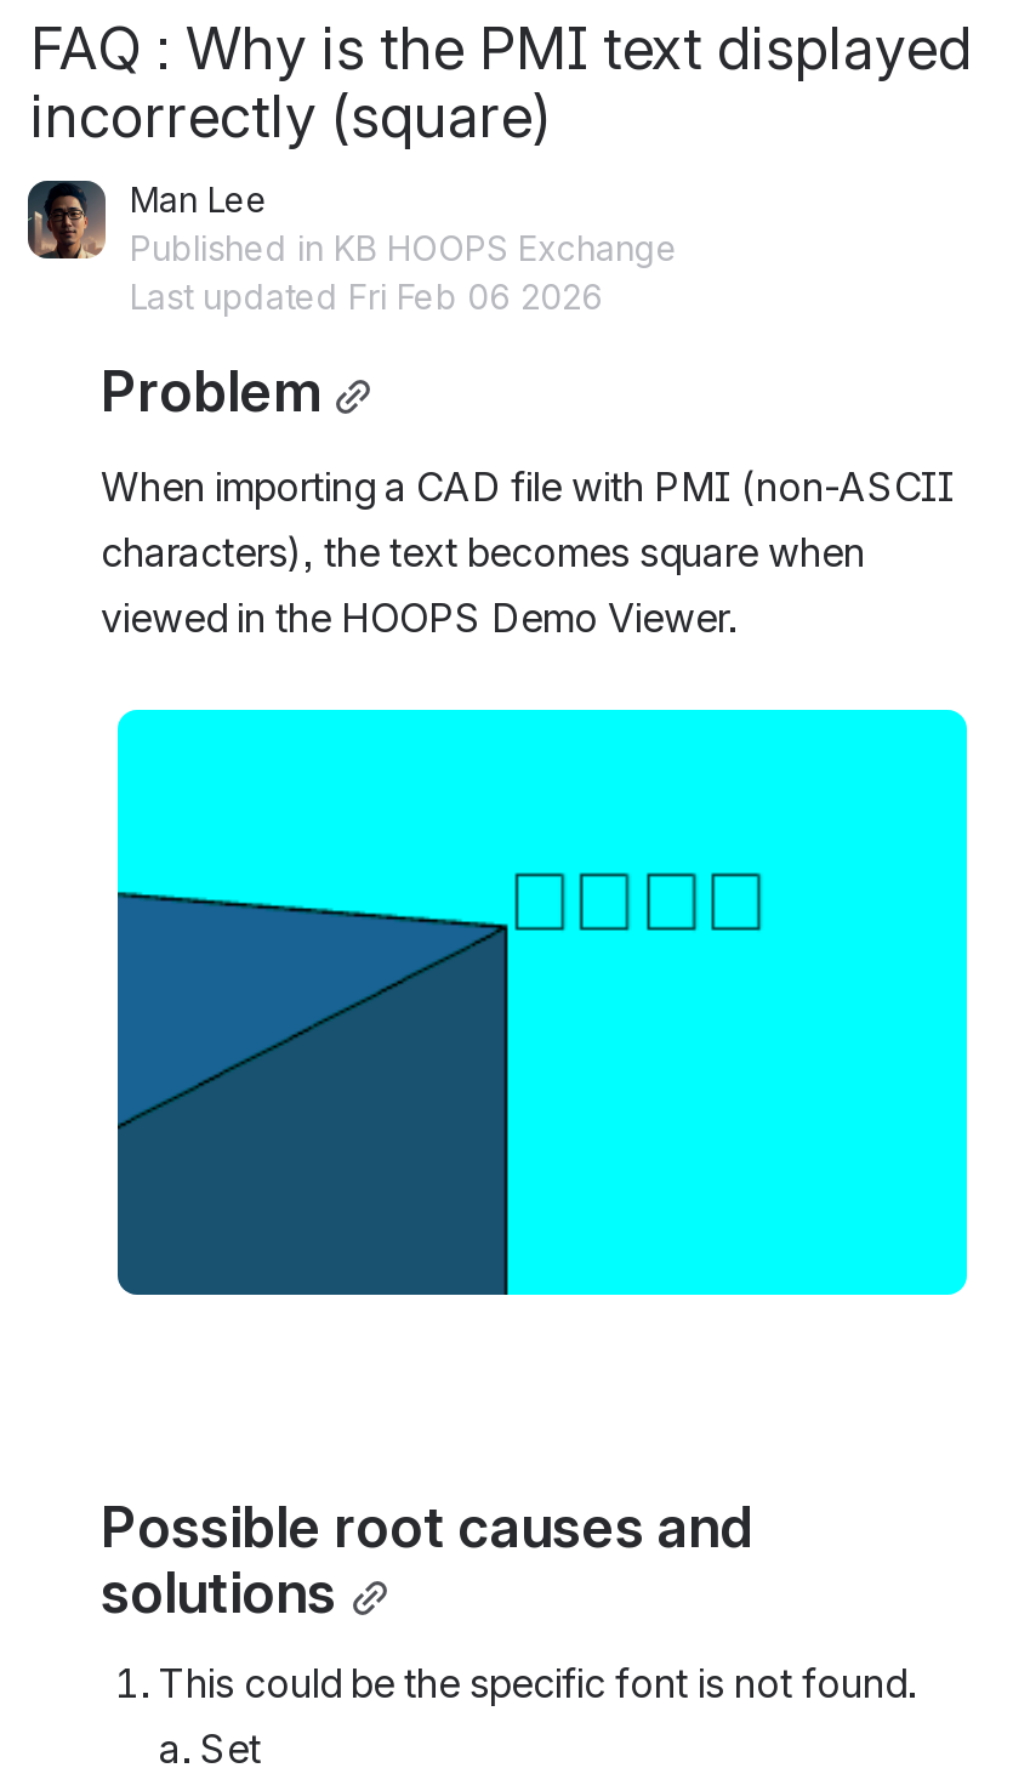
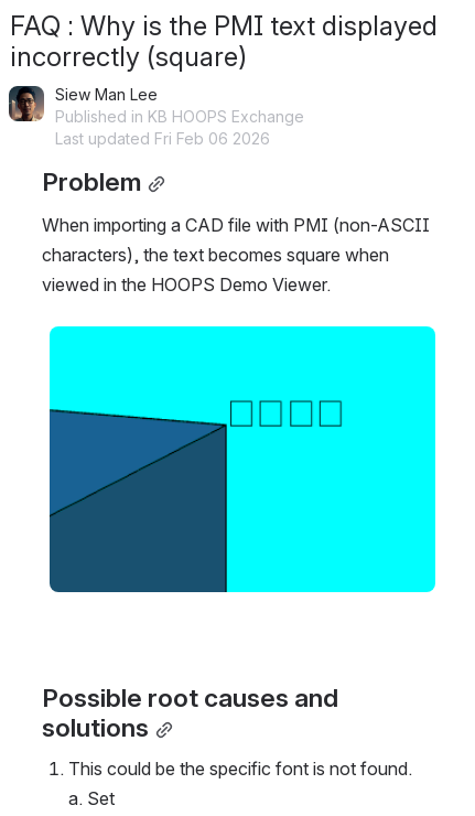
[130,178,268,220] Man Lee -> [55,85,158,104] Siew Man Lee

